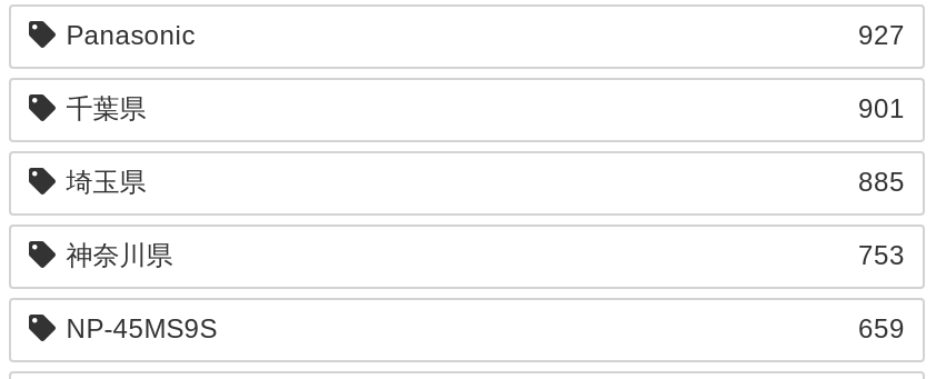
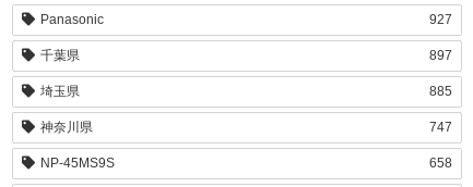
[858,94,905,125] 901 -> [429,48,452,63] 897
[858,241,905,272] 753 -> [429,119,452,134] 747
[858,314,905,345] 659 -> [429,155,452,170] 658

